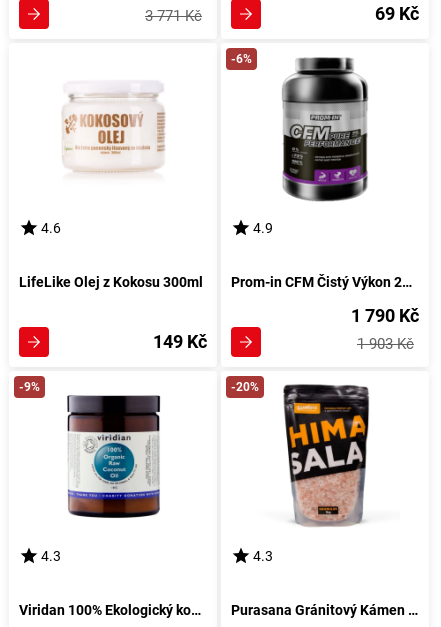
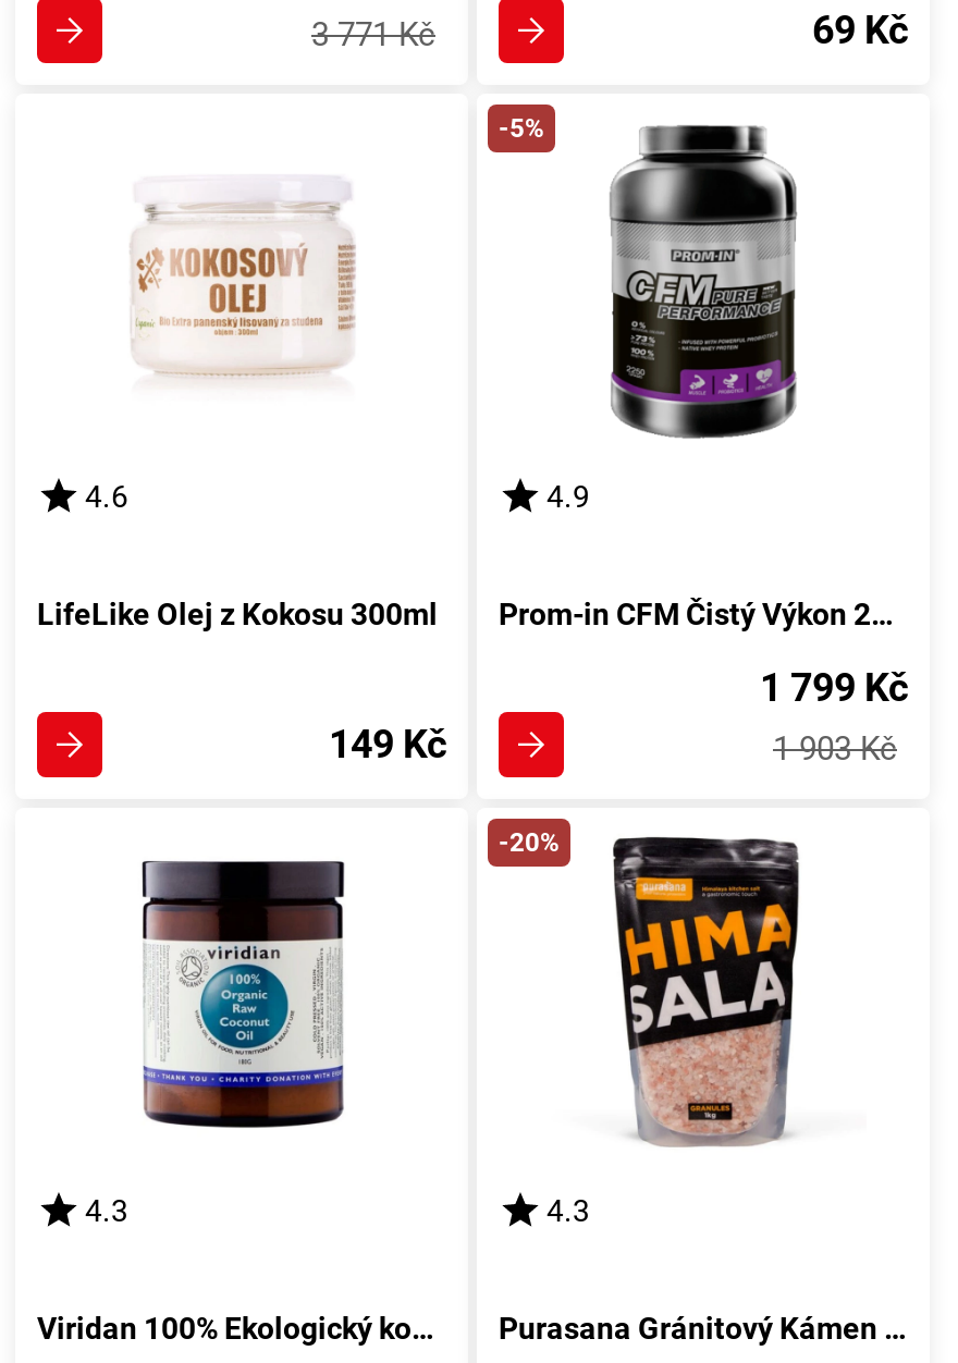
[231,52,252,66] -6% -> [499,114,544,144] -5%
[351,305,419,326] 1 790 Kč -> [760,665,908,710] 1 799 Kč
[19,380,40,394] -9% -> none

